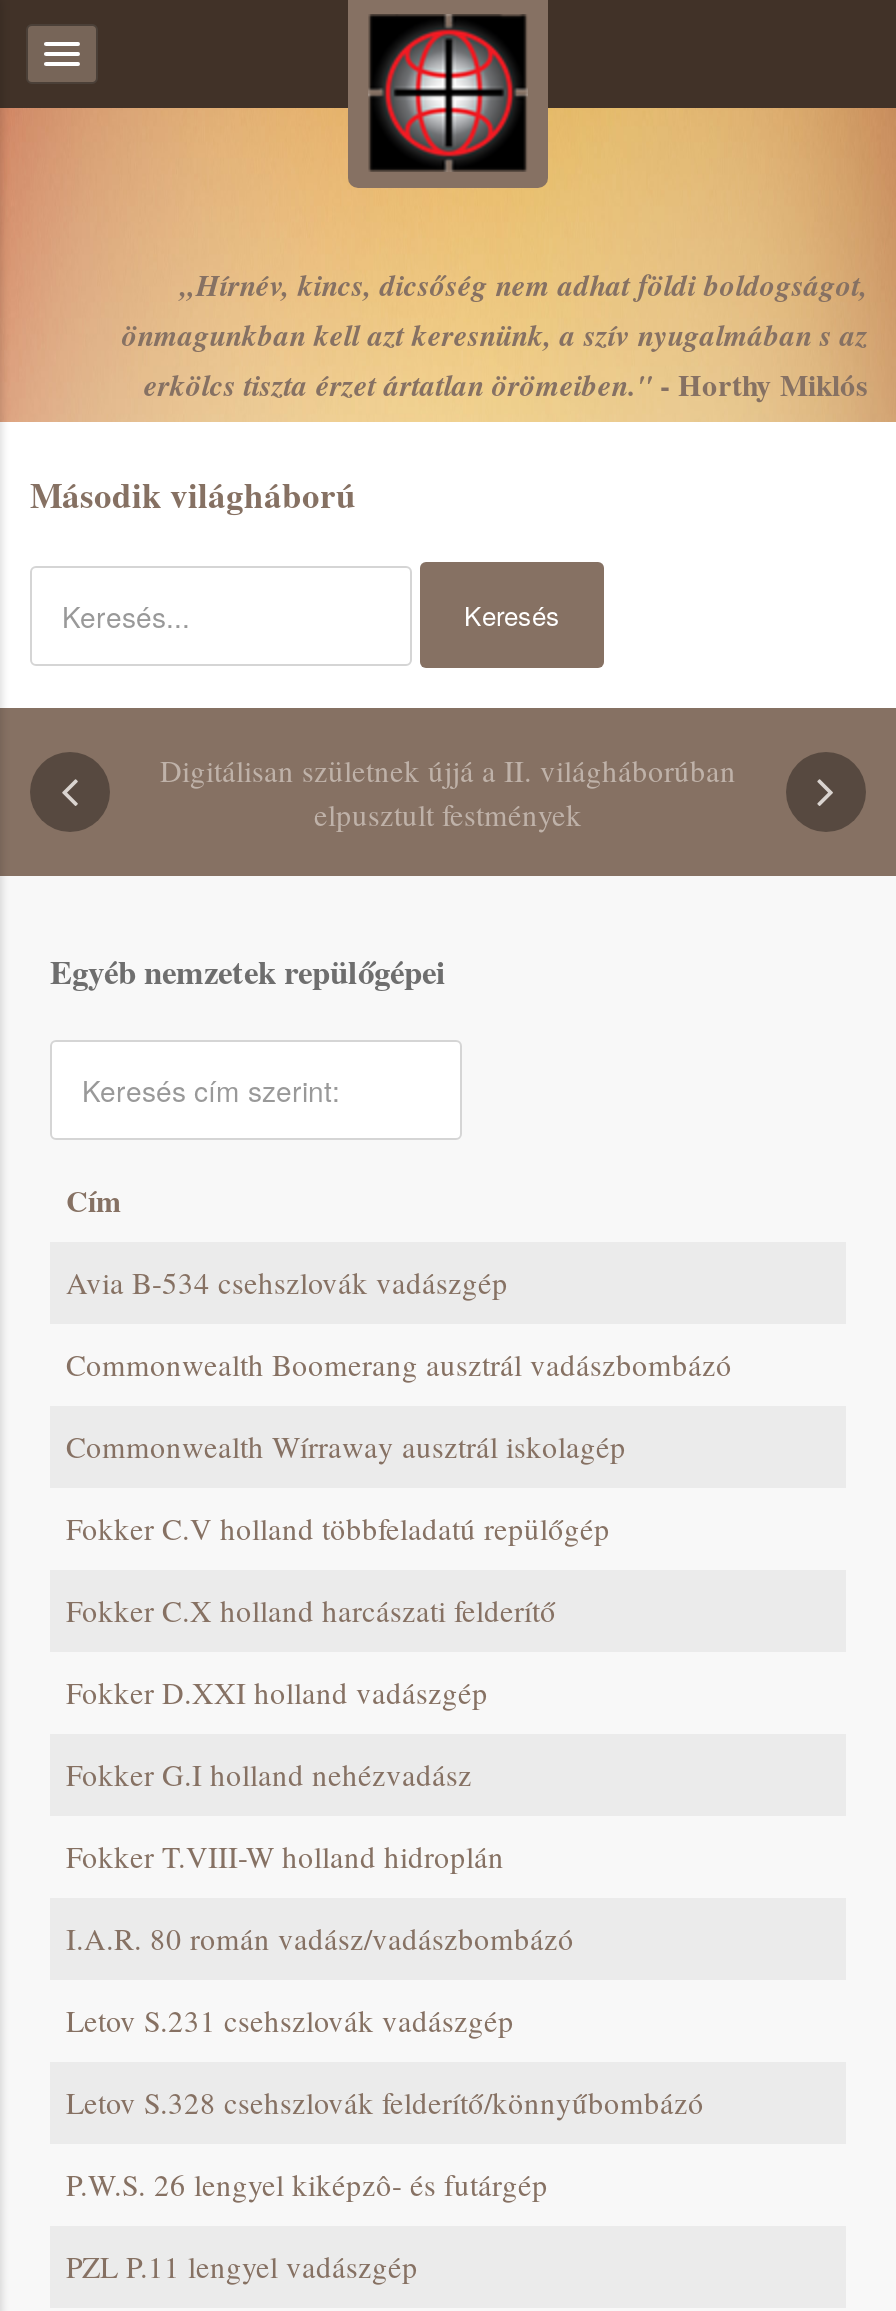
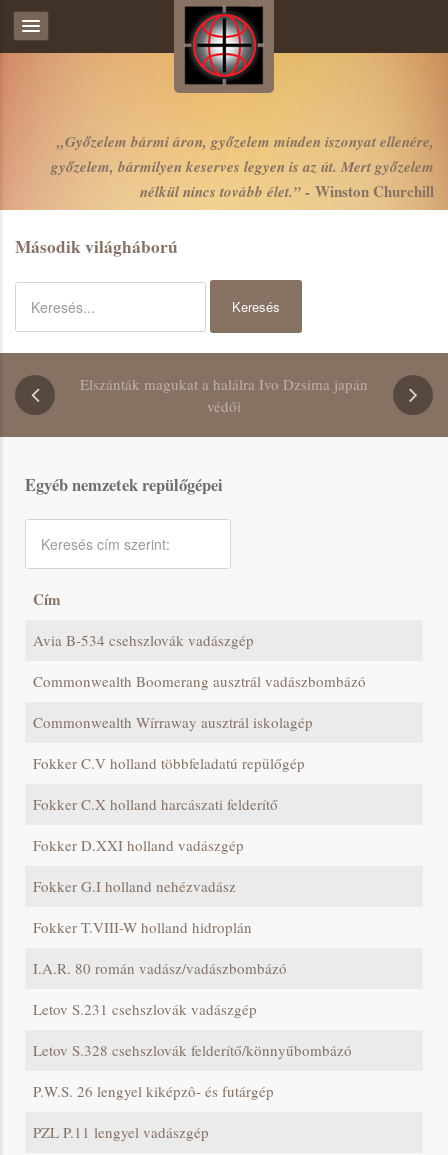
[122,264,868,406] „Hírnév, kincs, dicsőség nem adhat földi boldogságot, | önmagunkban kell azt keresnünk, a szív nyugalmában s az | erkölcs tiszta érzet ártatlan örömeiben." - Horthy Miklós -> [51,131,434,202] „Győzelem bármi áron, győzelem minden iszonyat ellenére, | győzelem, bármilyen keserves legyen is az út. Mert győzelem | nélkül nincs tovább élet.” - Winston Churchill
[160,750,736,834] Digitálisan születnek újjá a II. világháborúban | elpusztult festmények -> [80,374,368,416] Elszánták magukat a halálra Ivo Dzsima japán | védői

